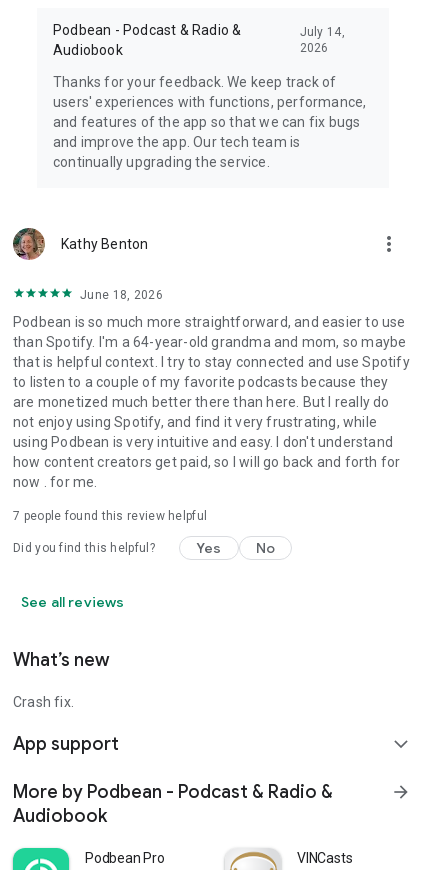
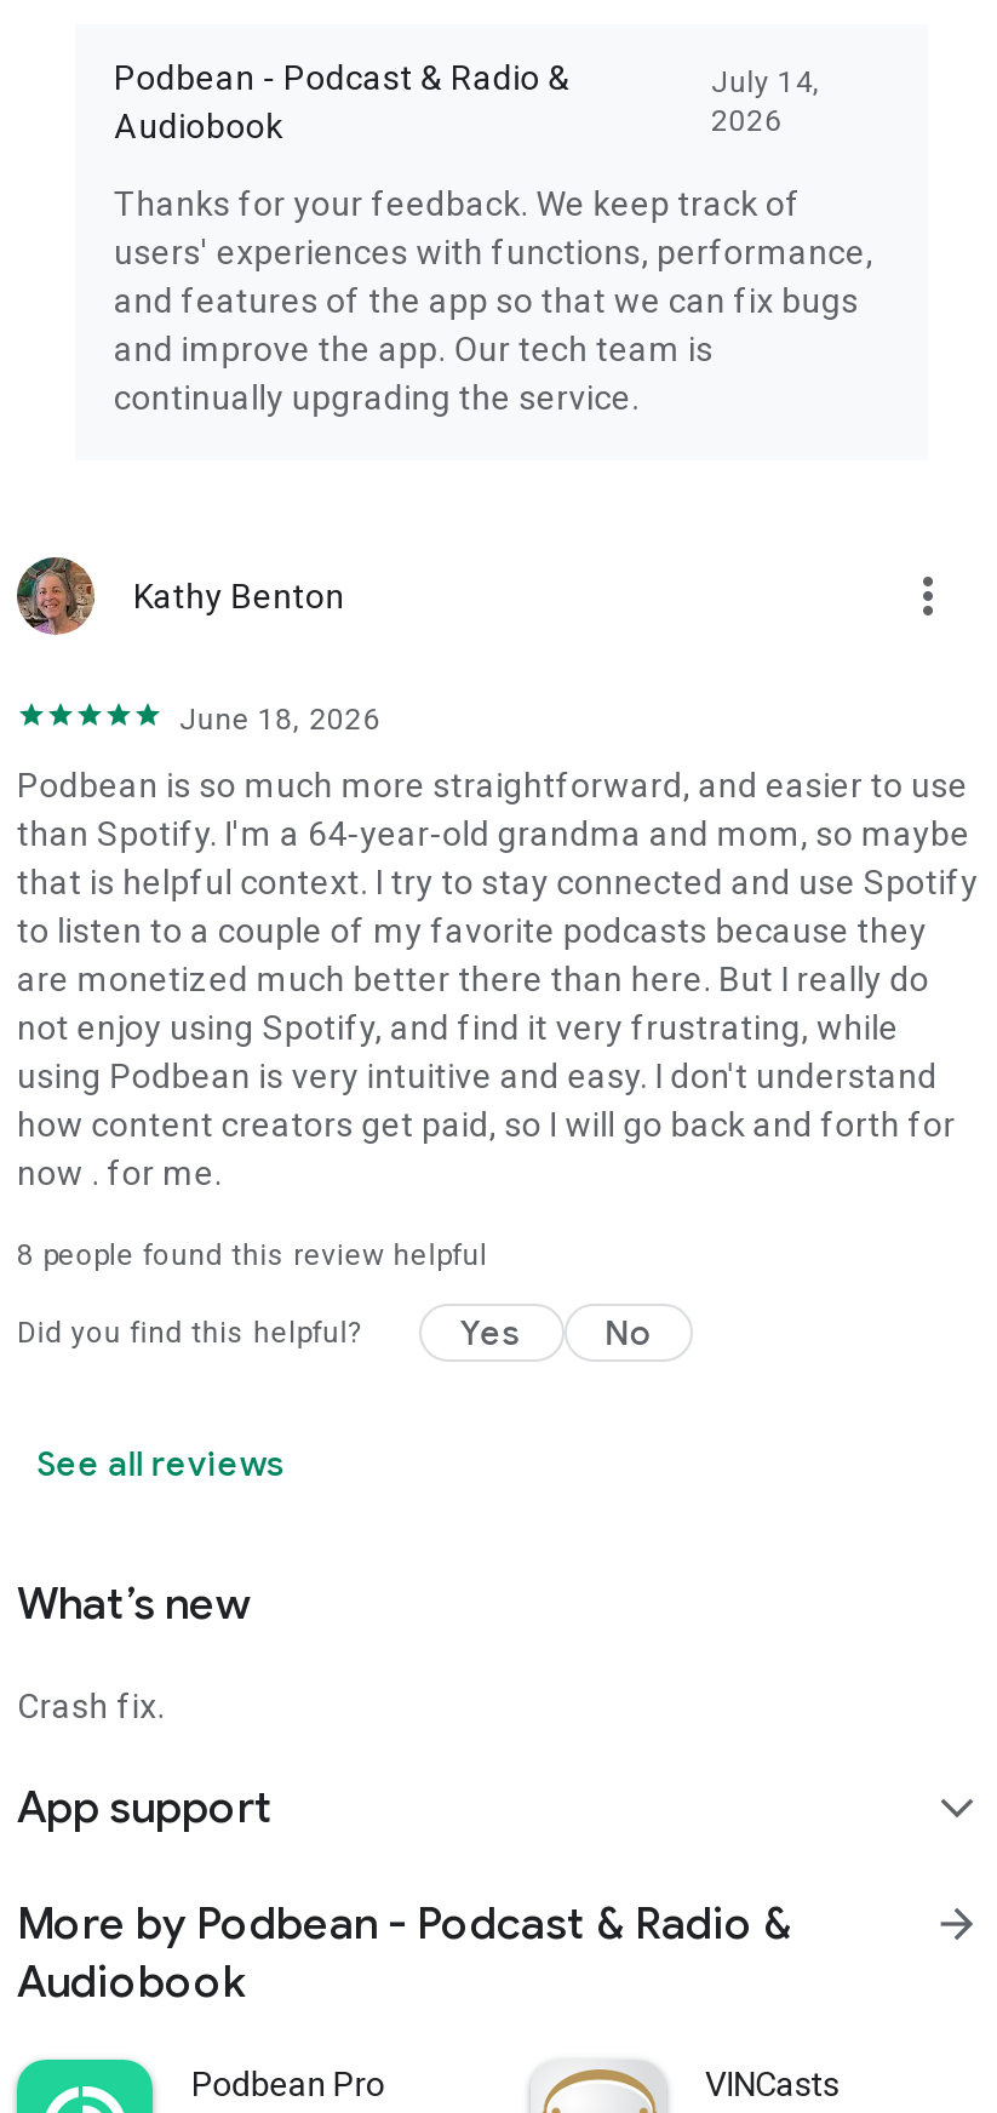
[13,509,207,523] 7 people found this review helpful -> [17,1238,487,1272] 8 people found this review helpful

